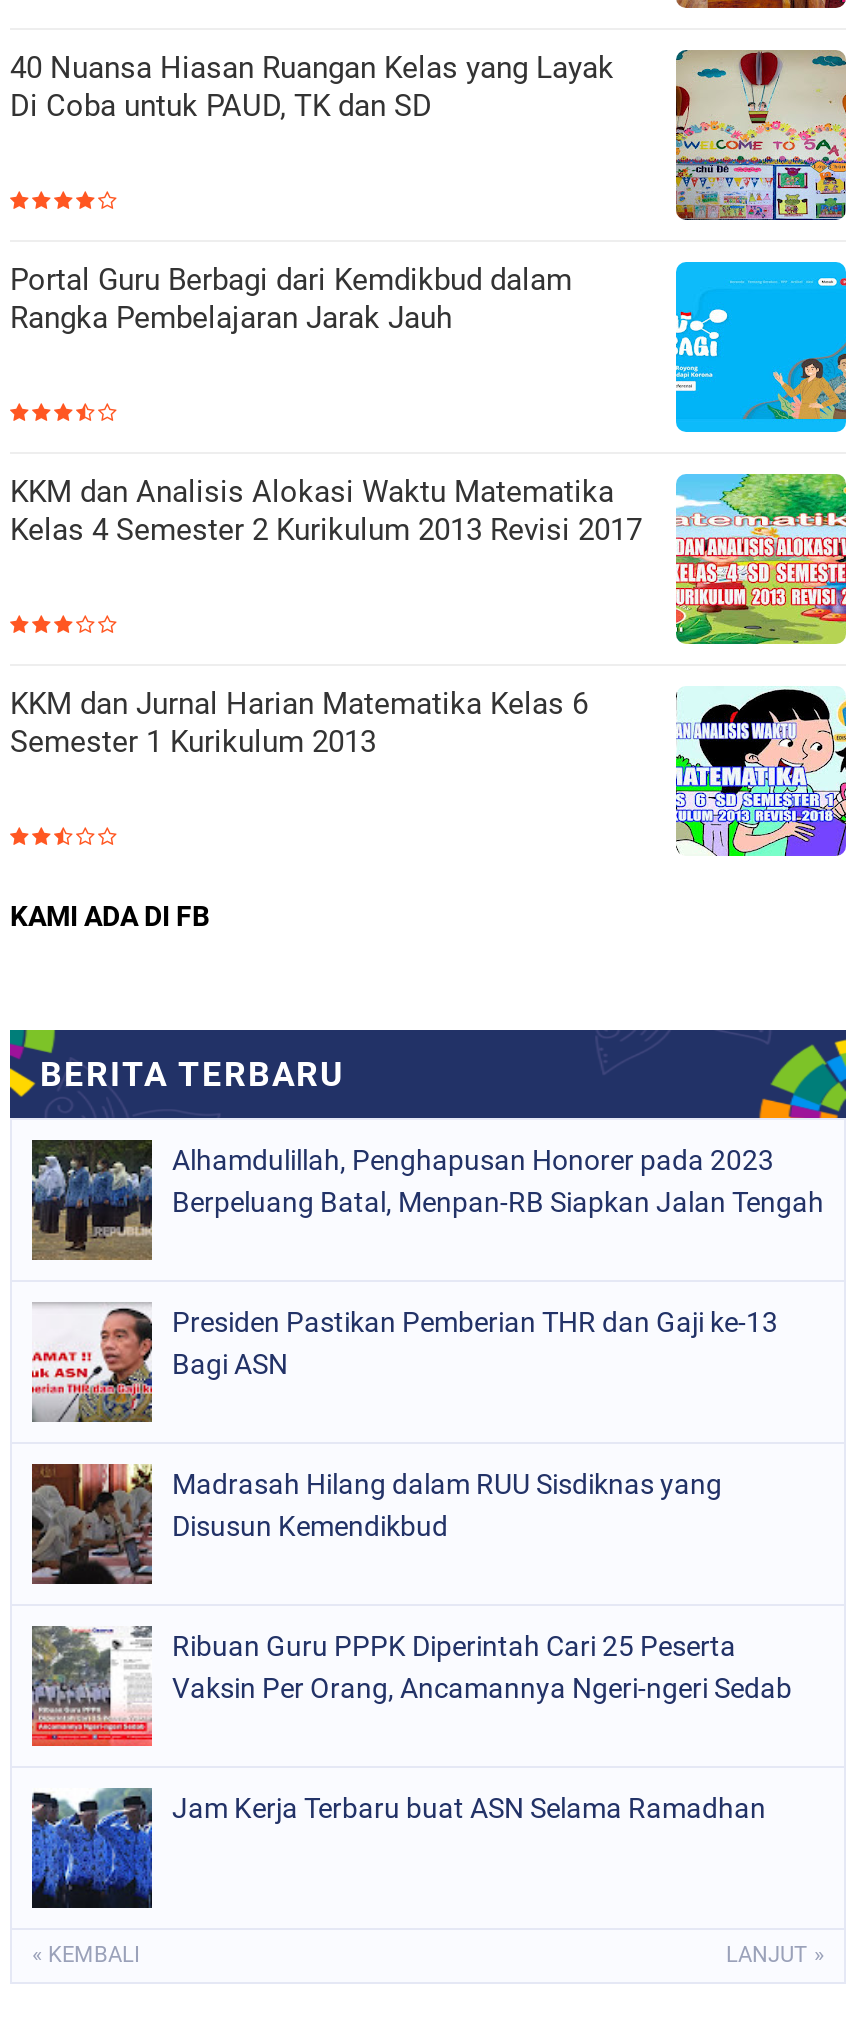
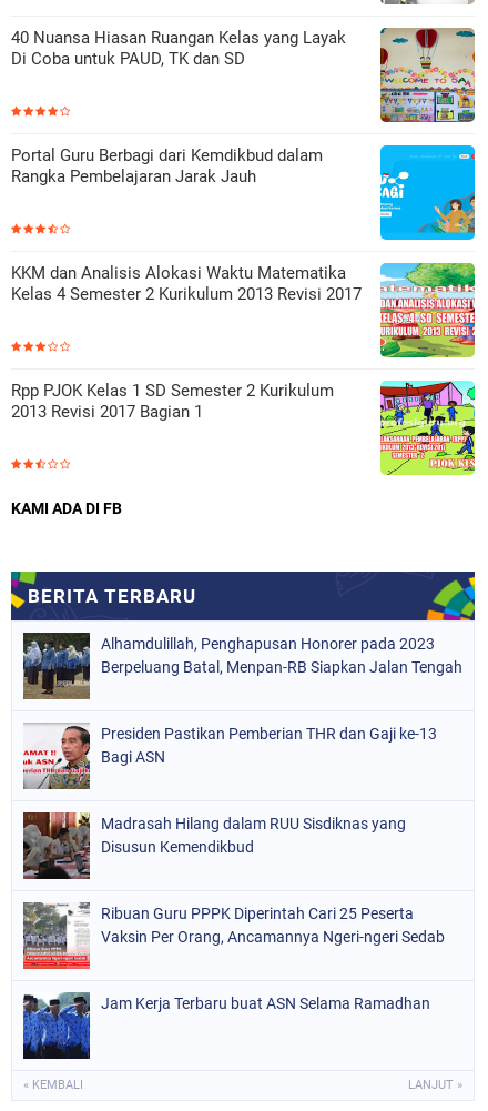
[10,686,588,760] KKM dan Jurnal Harian Matematika Kelas 6 | Semester 1 Kurikulum 2013 -> [11,381,334,422] Rpp PJOK Kelas 1 SD Semester 2 Kurikulum | 2013 Revisi 2017 Bagian 1
[674,686,848,858] [image] -> [379,381,476,476] [image]

